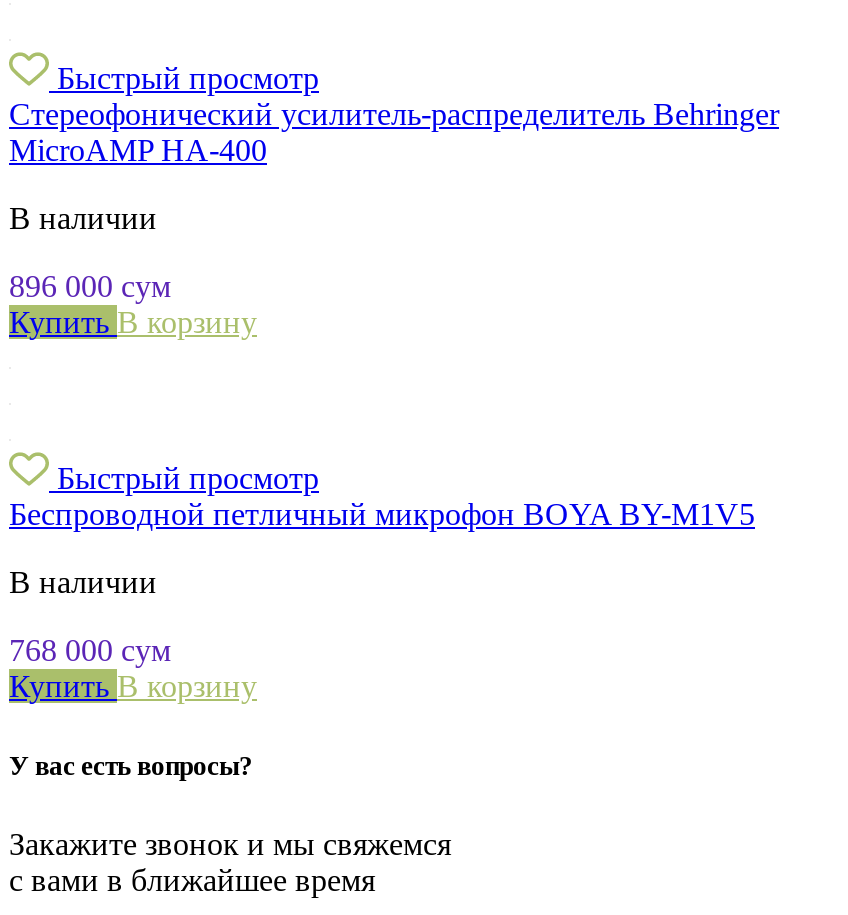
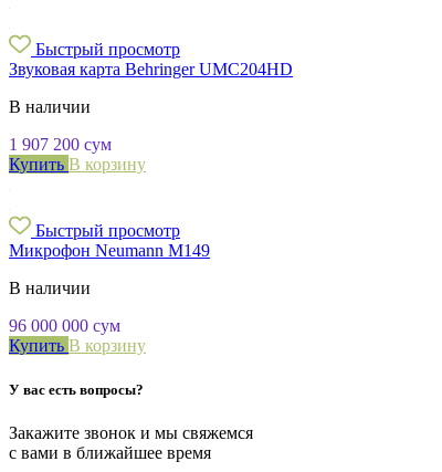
[9,98,779,168] Стереофонический усилитель-распределитель Behringer | MicroAMP HA-400 -> [9,60,293,79] Звуковая карта Behringer UMC204HD
[9,270,171,304] 896 000 сум -> [9,135,112,154] 1 907 200 сум
[9,498,755,532] Беспроводной петличный микрофон BOYA BY-M1V5 -> [9,241,210,260] Микрофон Neumann M149
[9,634,171,668] 768 000 сум -> [9,316,120,335] 96 000 000 сум

